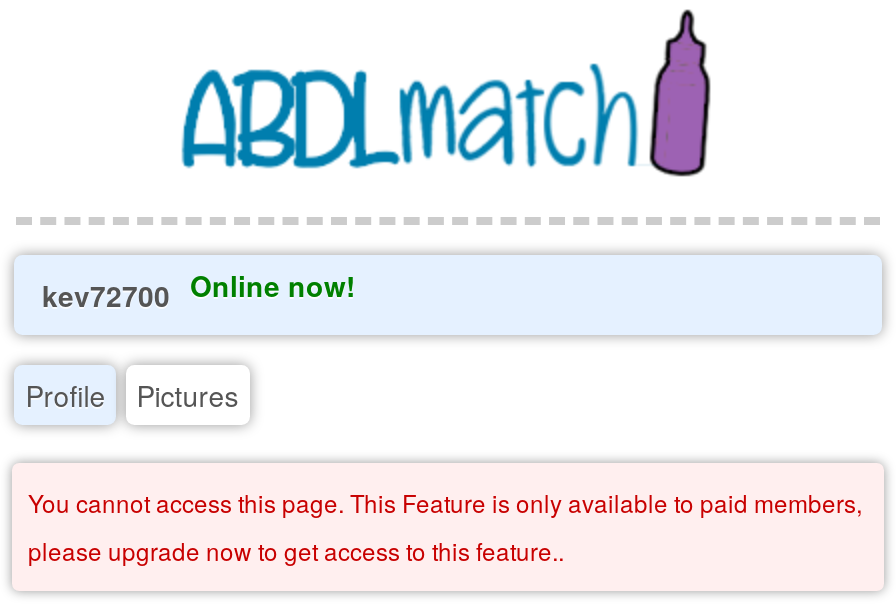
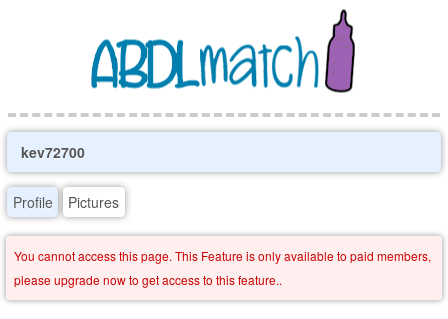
[42,265,356,315] kev72700 Online now! -> [21,142,85,162] kev72700

